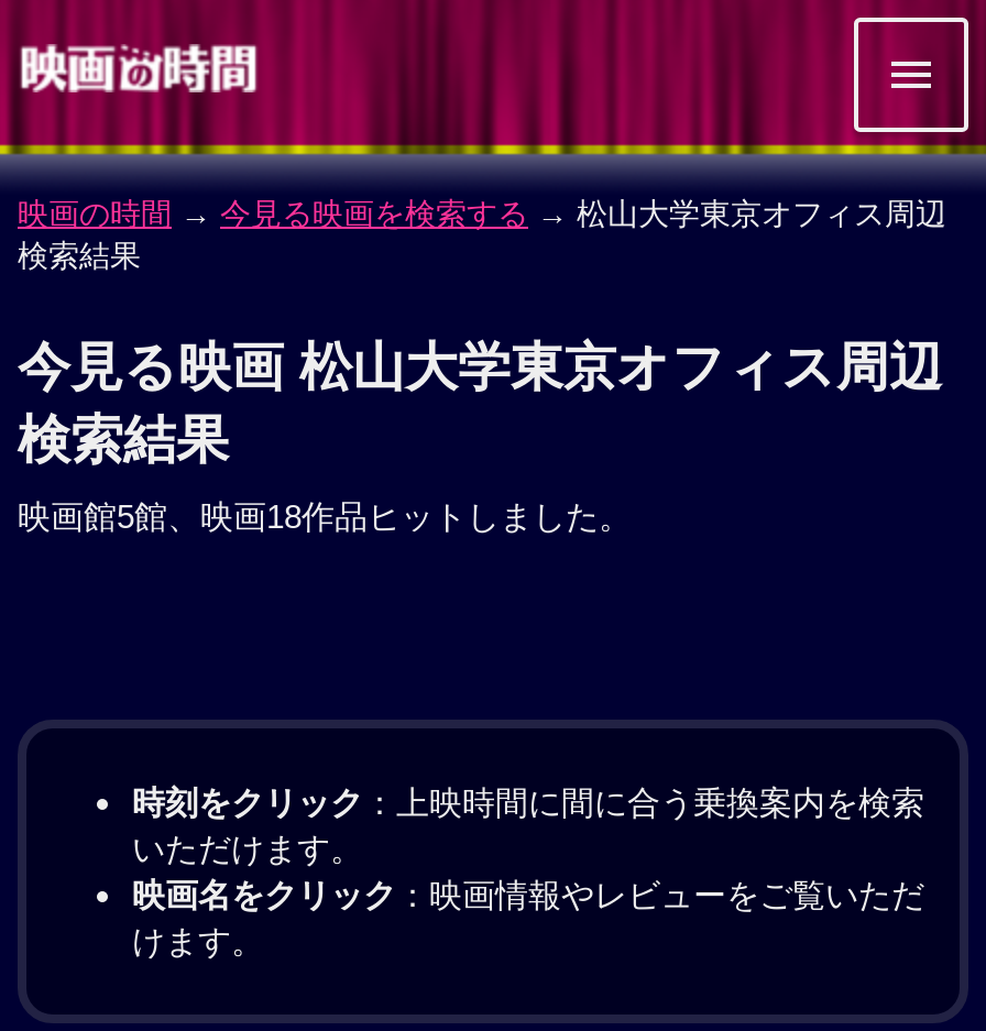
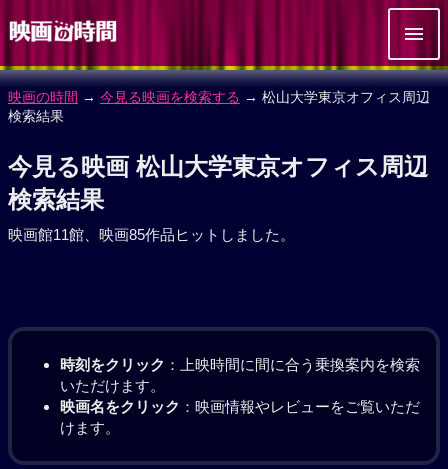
[18,497,632,535] 映画館5館、映画18作品ヒットしました。 -> [8,226,295,243] 映画館11館、映画85作品ヒットしました。

